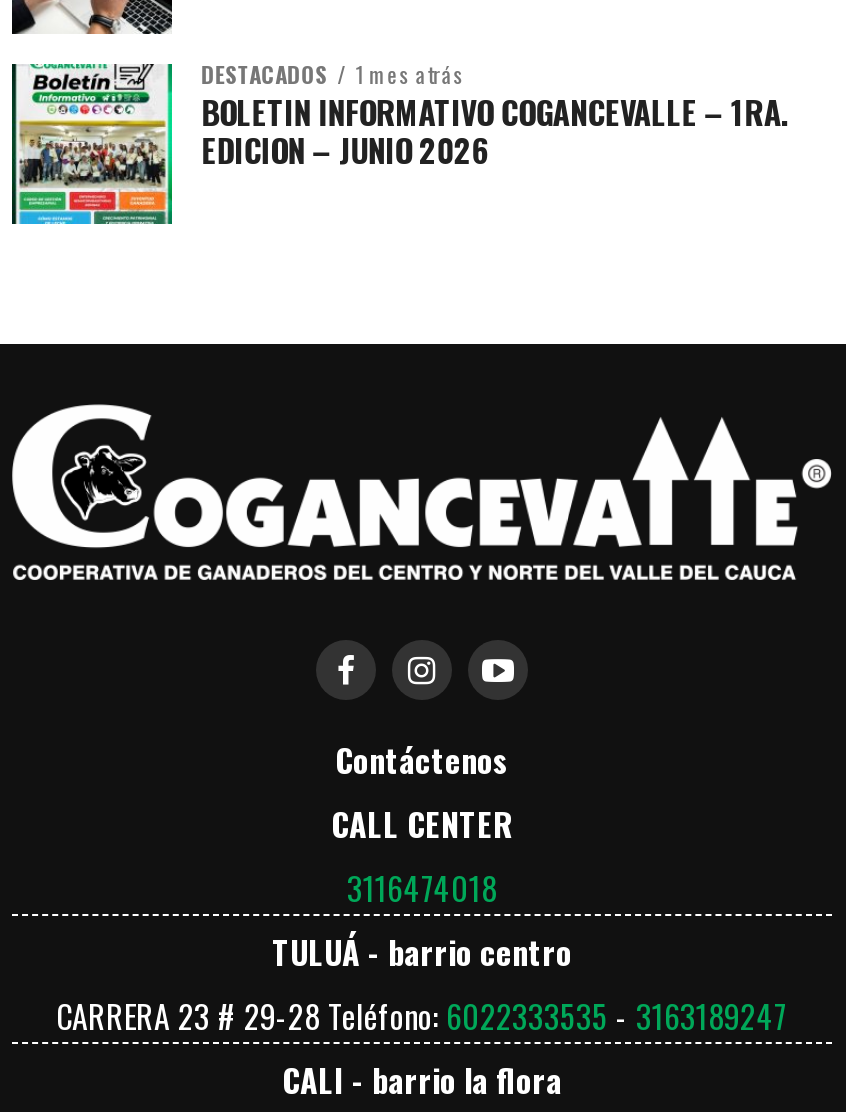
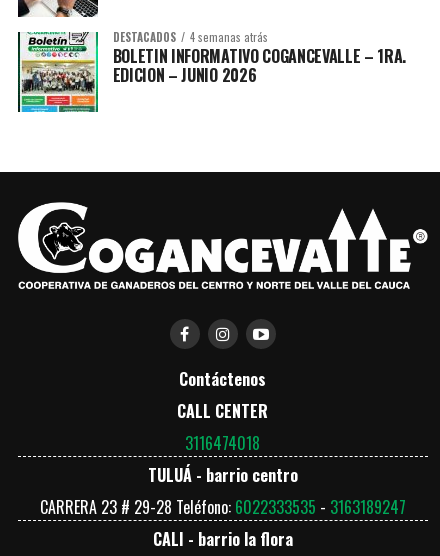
[355,59,463,91] 1 mes atrás -> [190,29,268,45] 4 semanas atrás

